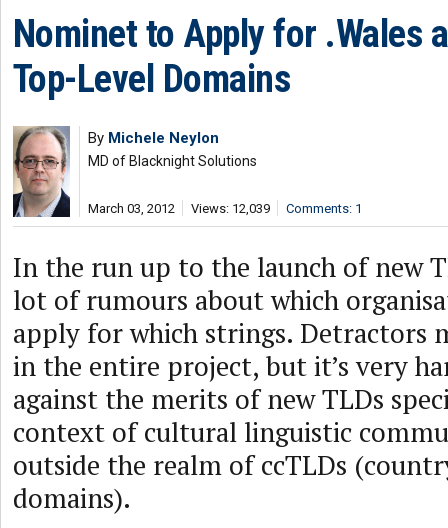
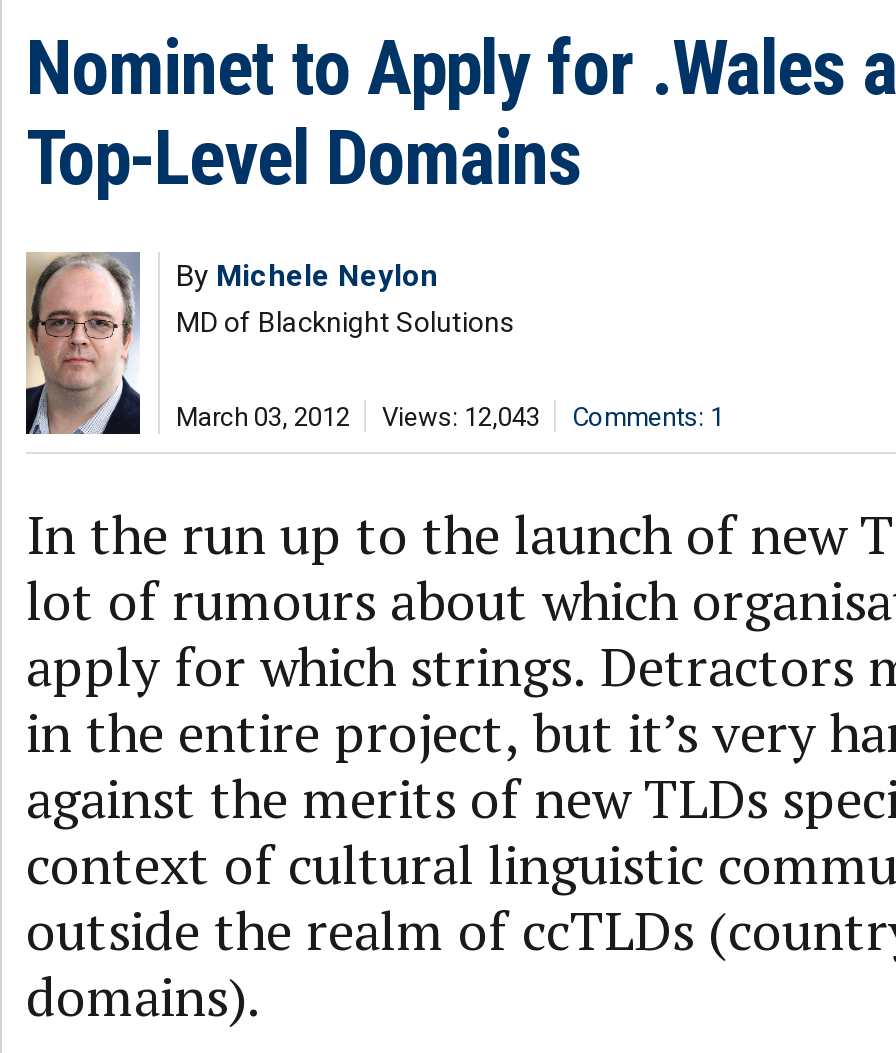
[88,201,362,216] March 03, 2012 Views: 12,039 Comments: 1 -> [176,402,724,432] March 03, 2012 Views: 12,043 Comments: 1

